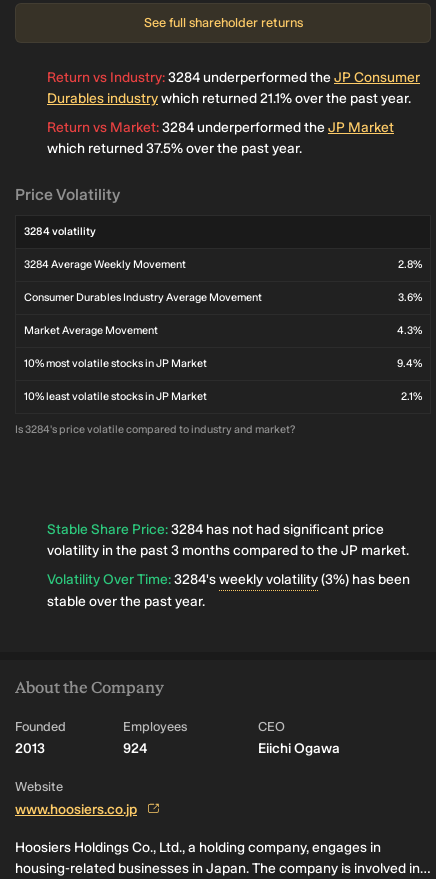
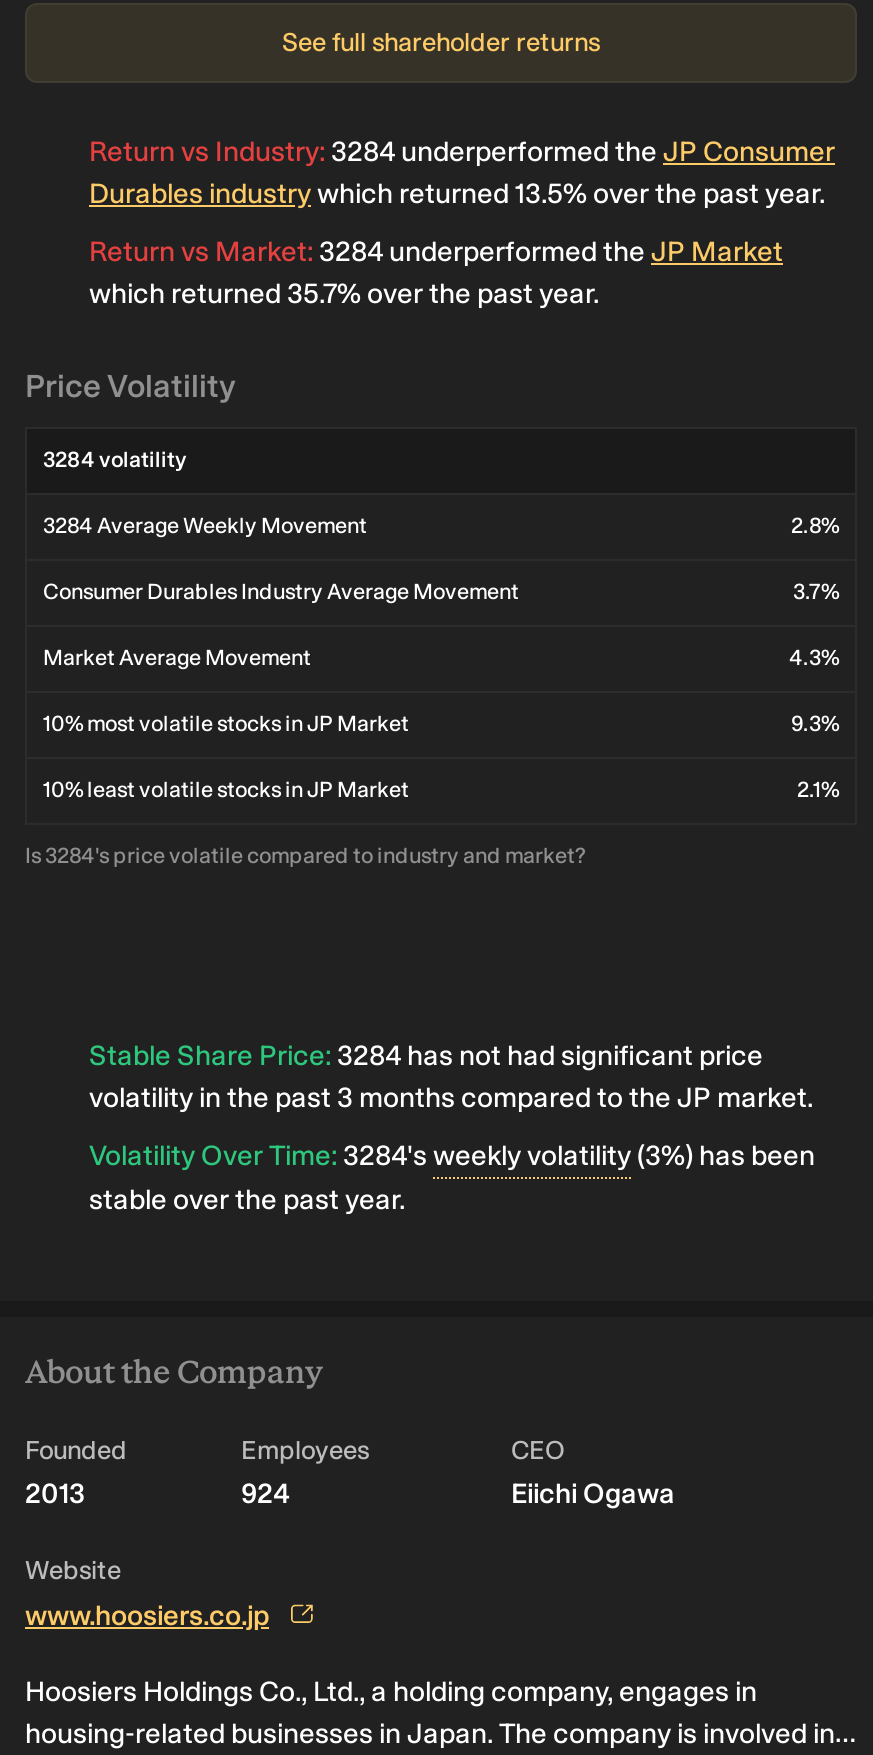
[47,90,411,107] Durables industry which returned 21.1% over the past year. -> [89,176,825,210] Durables industry which returned 13.5% over the past year.
[47,140,302,157] which returned 37.5% over the past year. -> [89,276,599,310] which returned 35.7% over the past year.
[398,291,422,304] 3.6% -> [793,578,839,604] 3.7%
[397,357,422,370] 9.4% -> [791,710,839,736] 9.3%

